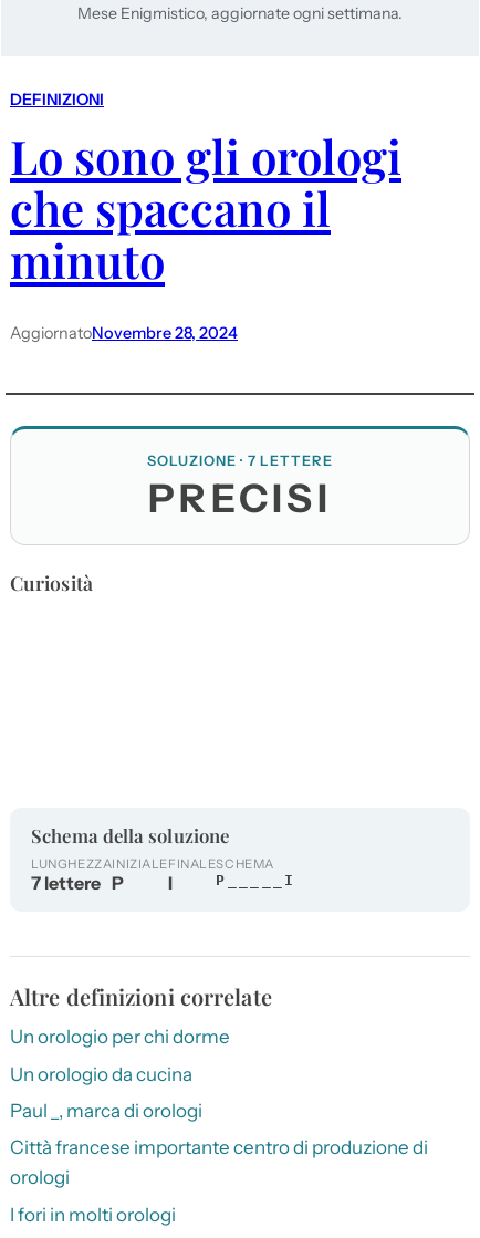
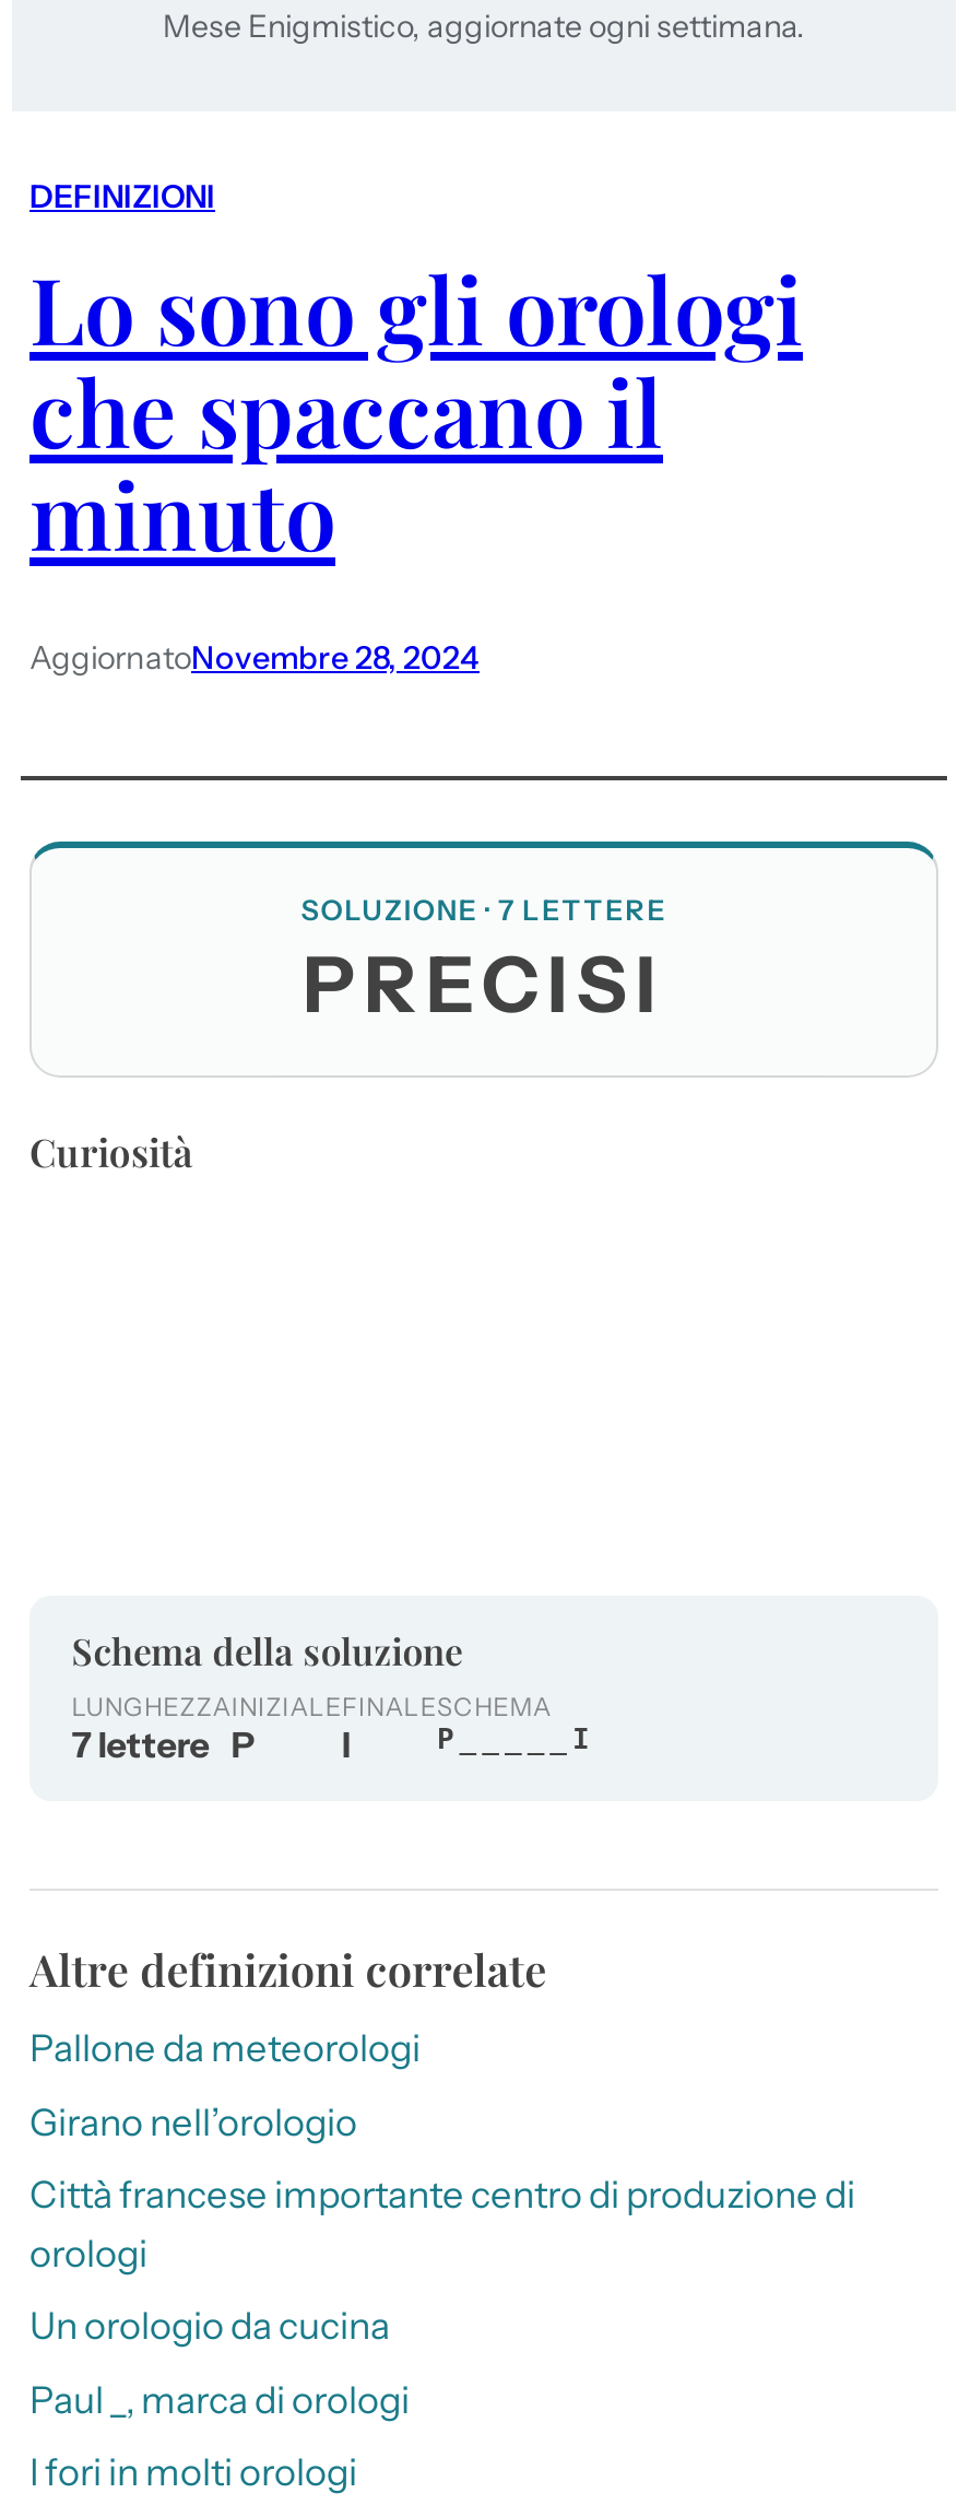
[10,1026,230,1048] Un orologio per chi dorme -> [29,2027,421,2144] Pallone da meteorologi | Girano nell’orologio
moved [10,1063,202,1122] -> [29,2305,410,2422]: Un orologio da cucina | Paul _, marca di orologi
moved [10,1137,428,1189] -> [29,2173,855,2276]: Città francese importante centro di produzione di | orologi

